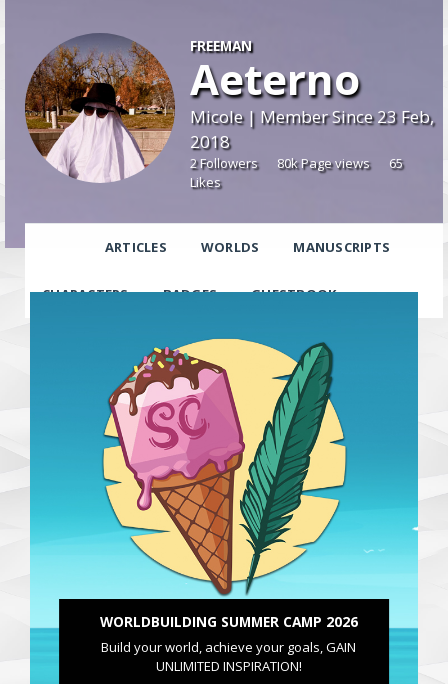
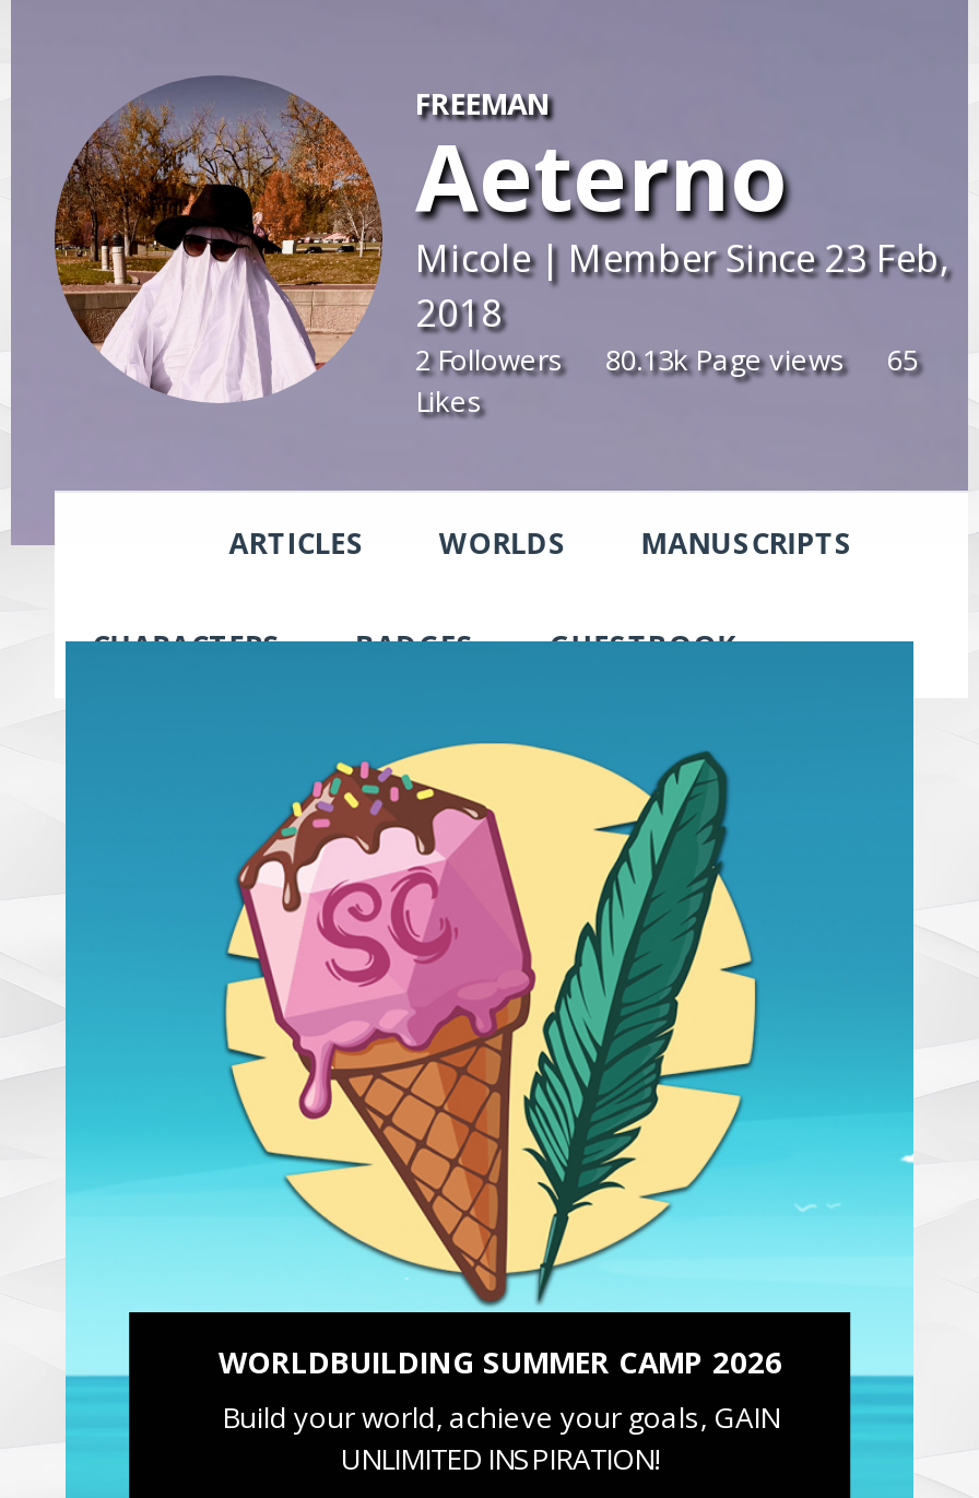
[190,154,403,172] 2 Followers 80k Page views 65 -> [415,340,918,379] 2 Followers 80.13k Page views 65

